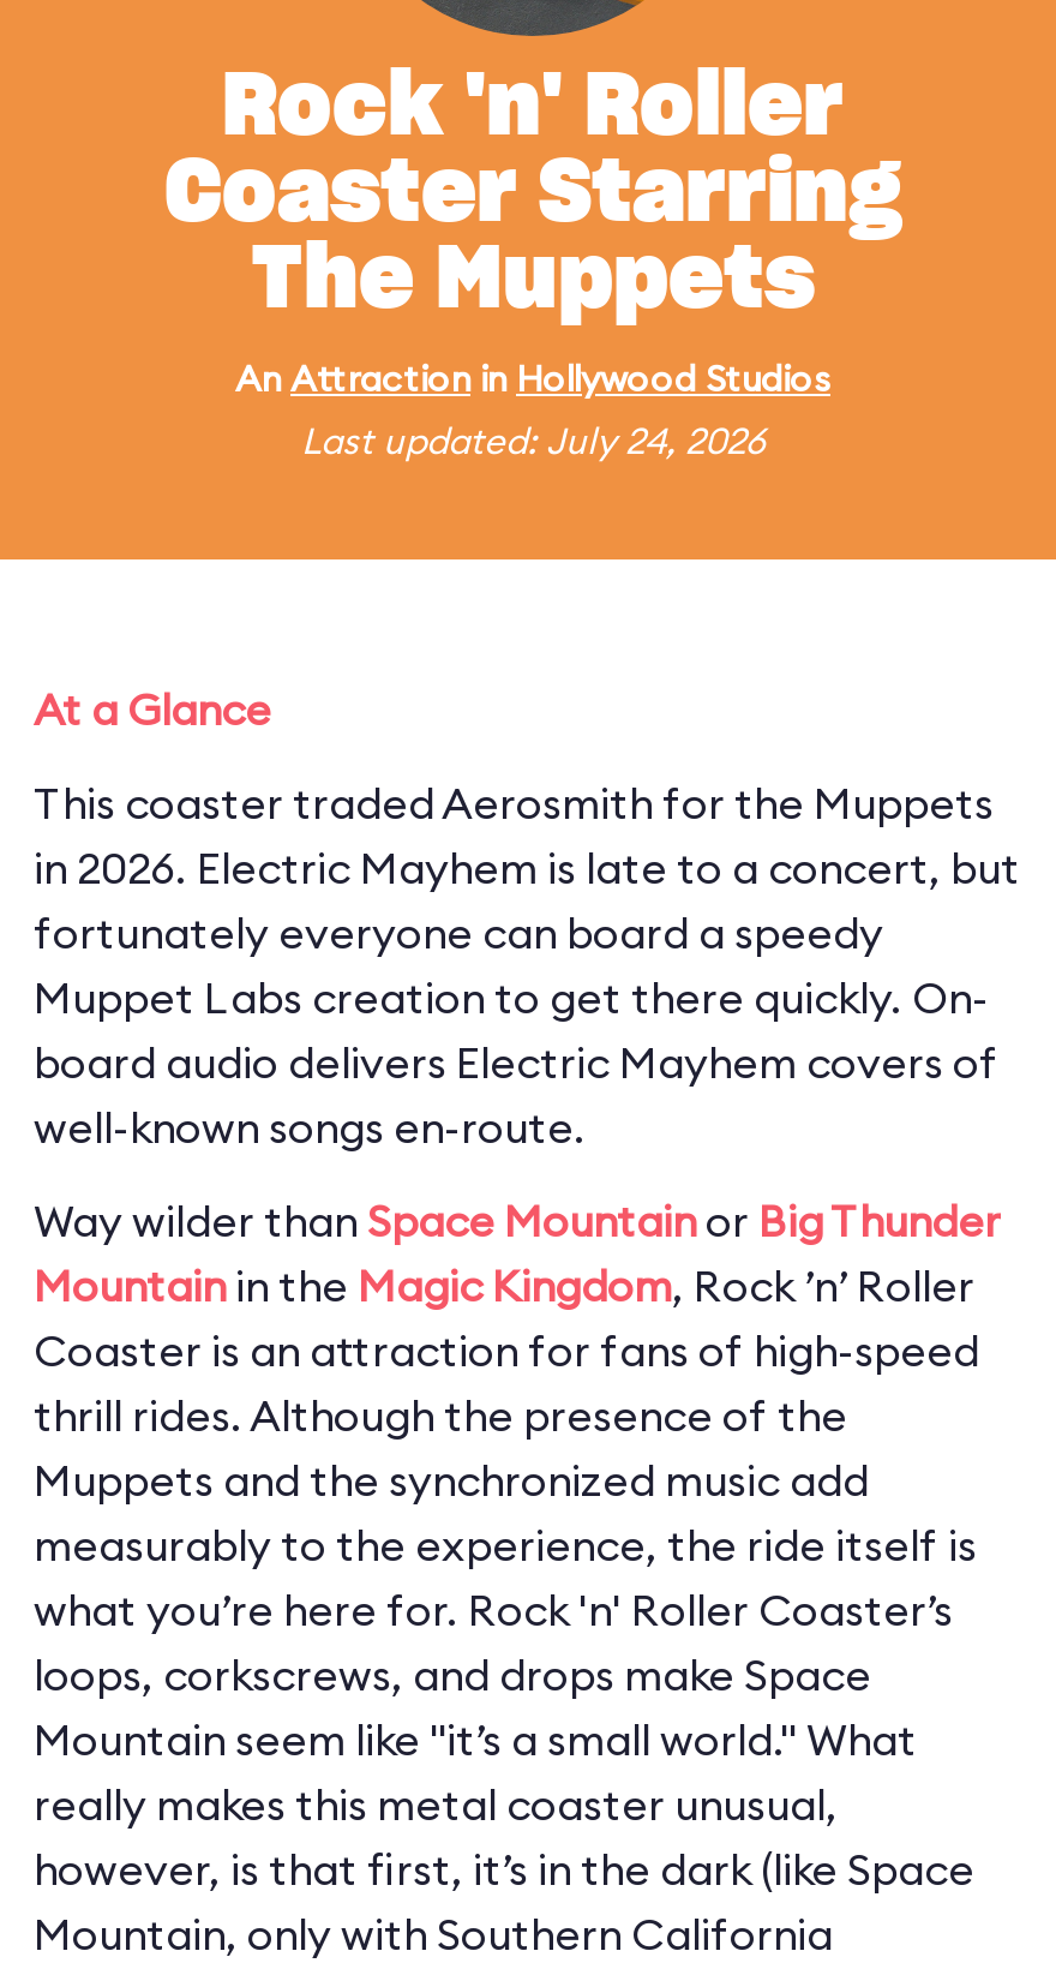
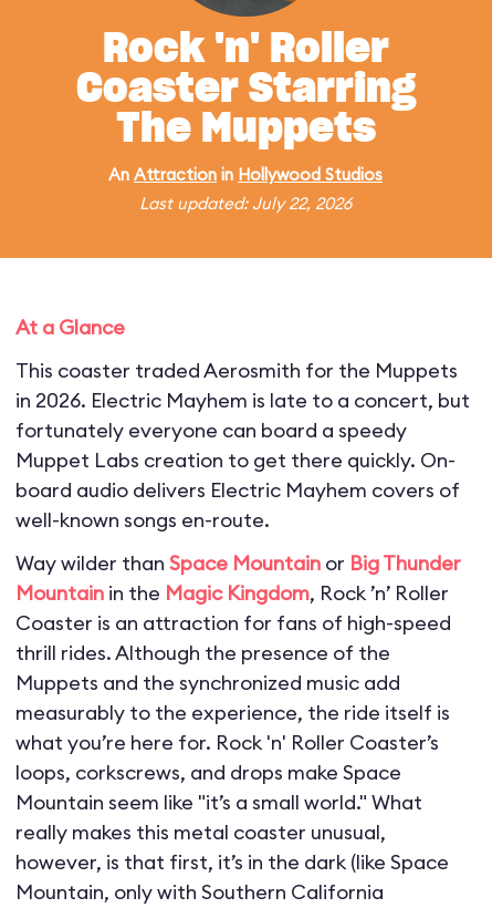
[301,418,764,463] Last updated: July 24, 2026 -> [139,193,352,214] Last updated: July 22, 2026

